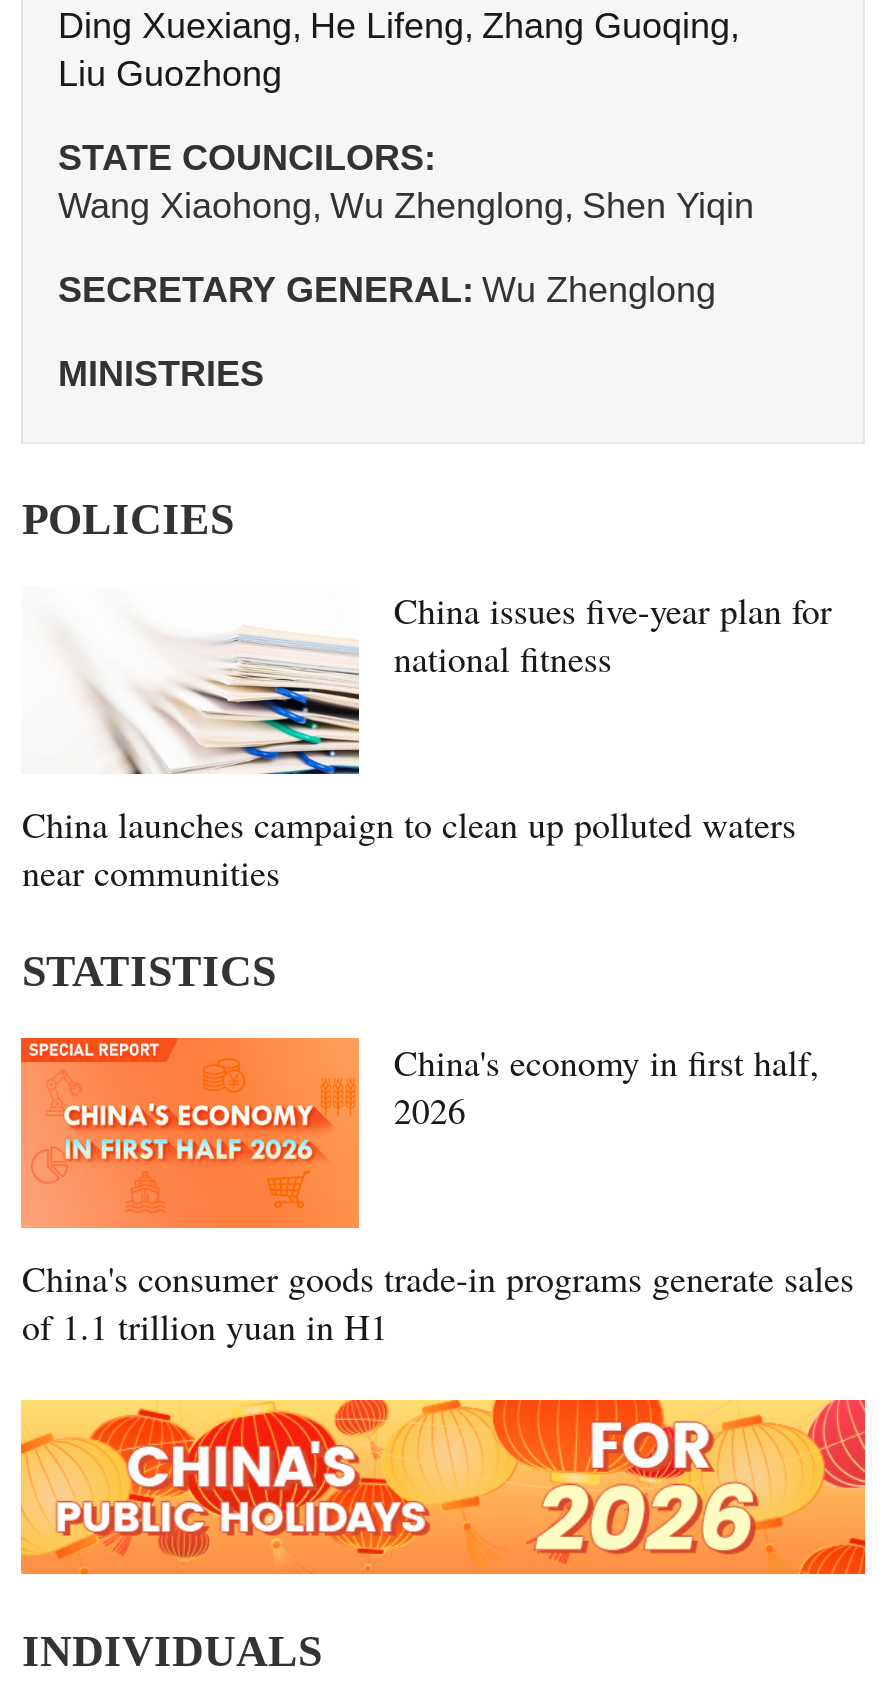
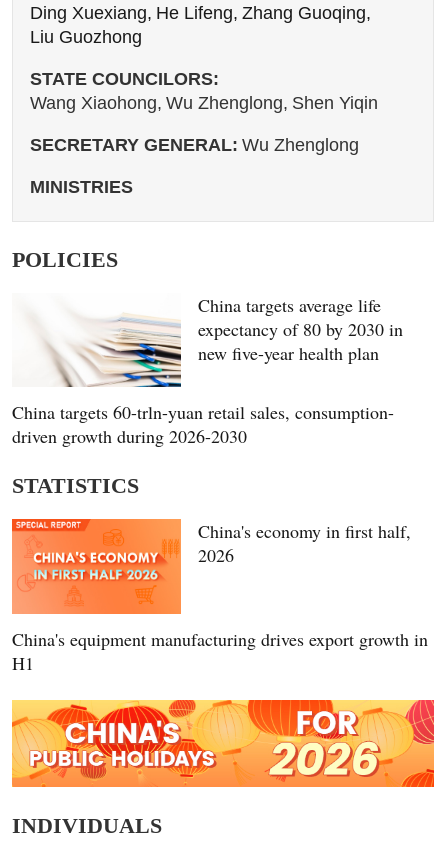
[394,586,832,682] China issues five-year plan for | national fitness -> [198,293,403,365] China targets average life | expectancy of 80 by 2030 in | new five-year health plan
[22,801,796,897] China launches campaign to clean up polluted waters | near communities -> [12,400,394,448] China targets 60-trln-yuan retail sales, consumption- | driven growth during 2026-2030
[22,1254,854,1350] China's consumer goods trade-in programs generate sales | of 1.1 trillion yuan in H1 -> [12,627,428,675] China's equipment manufacturing drives export growth in | H1

